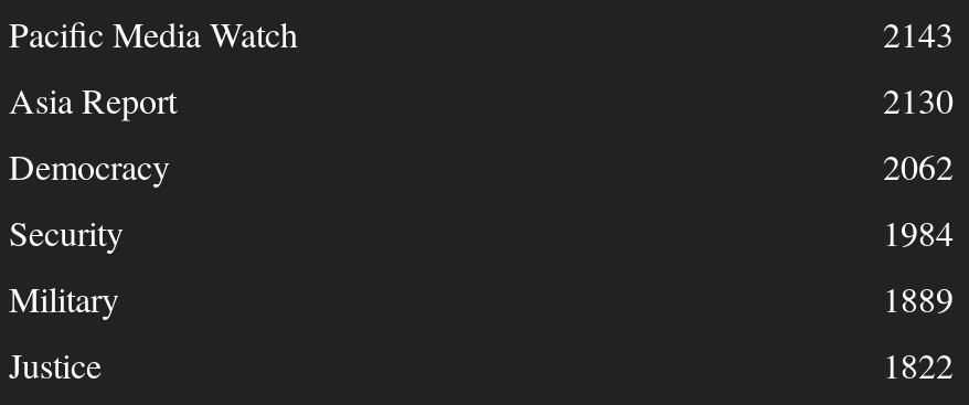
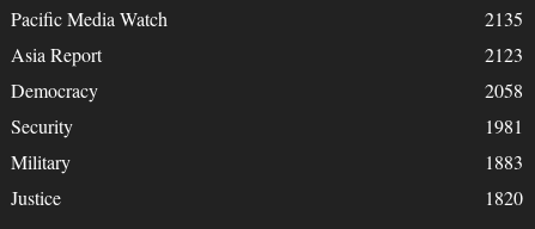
[883,10,954,56] 2143 -> [485,6,523,31] 2135
[883,76,954,122] 2130 -> [485,42,523,67] 2123
[883,142,954,189] 2062 -> [485,78,523,103] 2058
[883,209,954,255] 1984 -> [485,113,523,138] 1981
[883,275,954,321] 1889 -> [485,149,523,174] 1883
[883,341,954,387] 1822 -> [485,185,523,210] 1820

